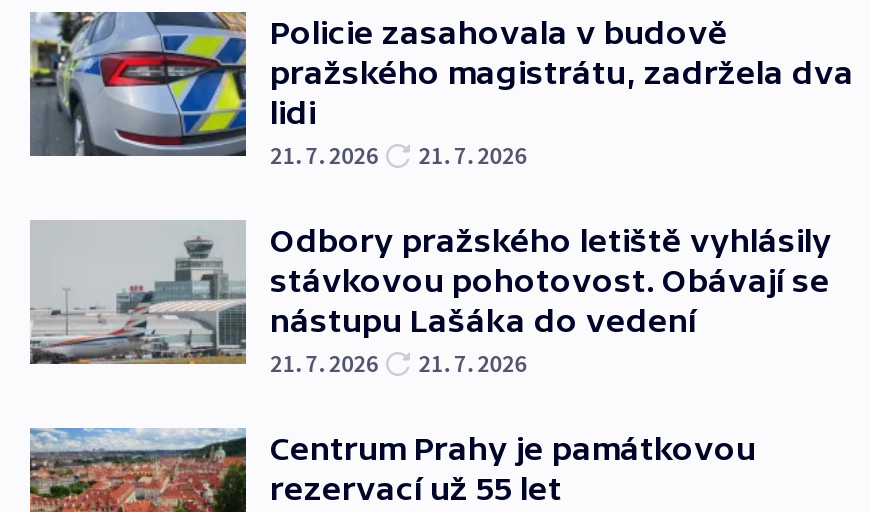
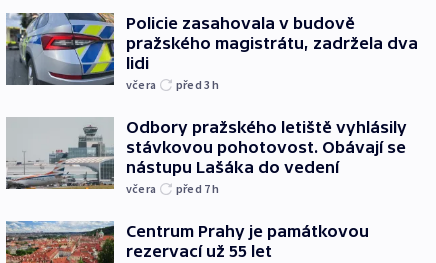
[270,140,527,170] 21. 7. 2026 | 21. 7. 2026 -> [126,77,220,92] včera | před 3 h
[270,348,527,378] 21. 7. 2026 | 21. 7. 2026 -> [126,181,220,196] včera | před 7 h

